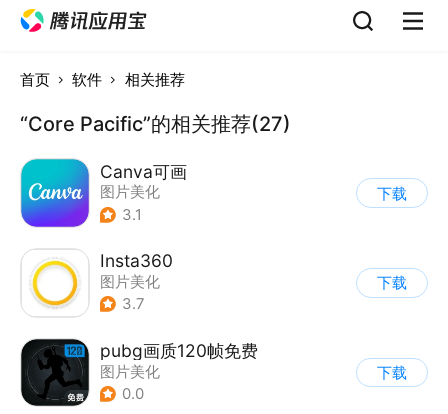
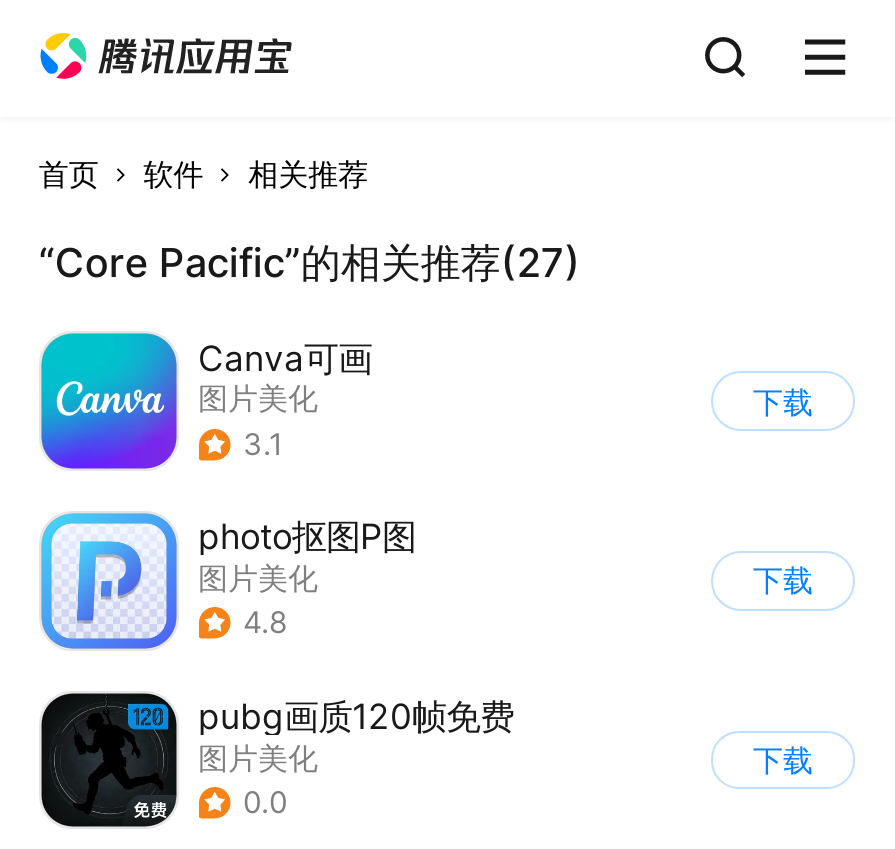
[21,249,172,317] [image] | Insta360 -> [39,511,416,651] [image] | photo抠图P图
[122,295,145,313] 3.7 -> [243,606,287,642] 4.8

